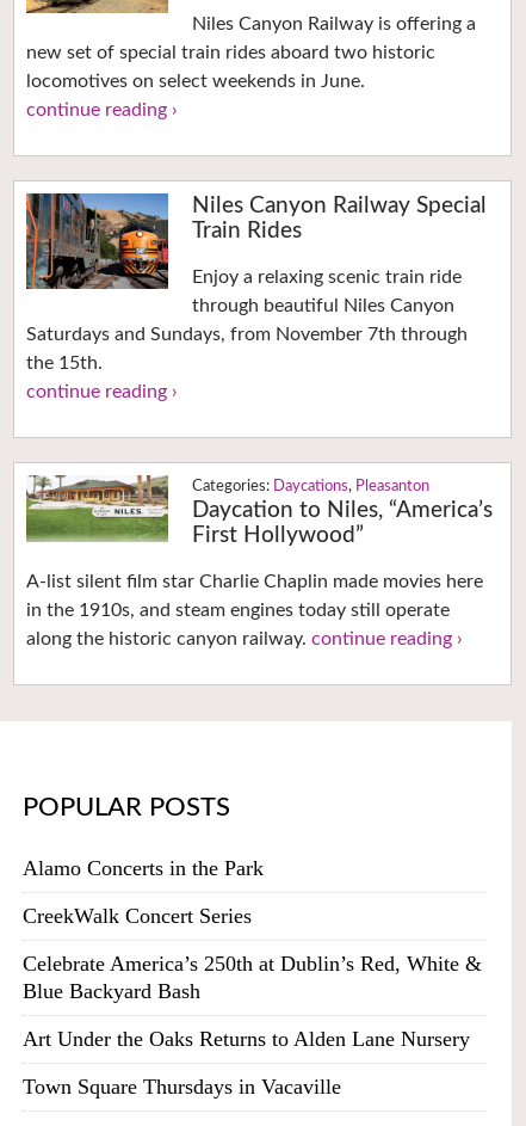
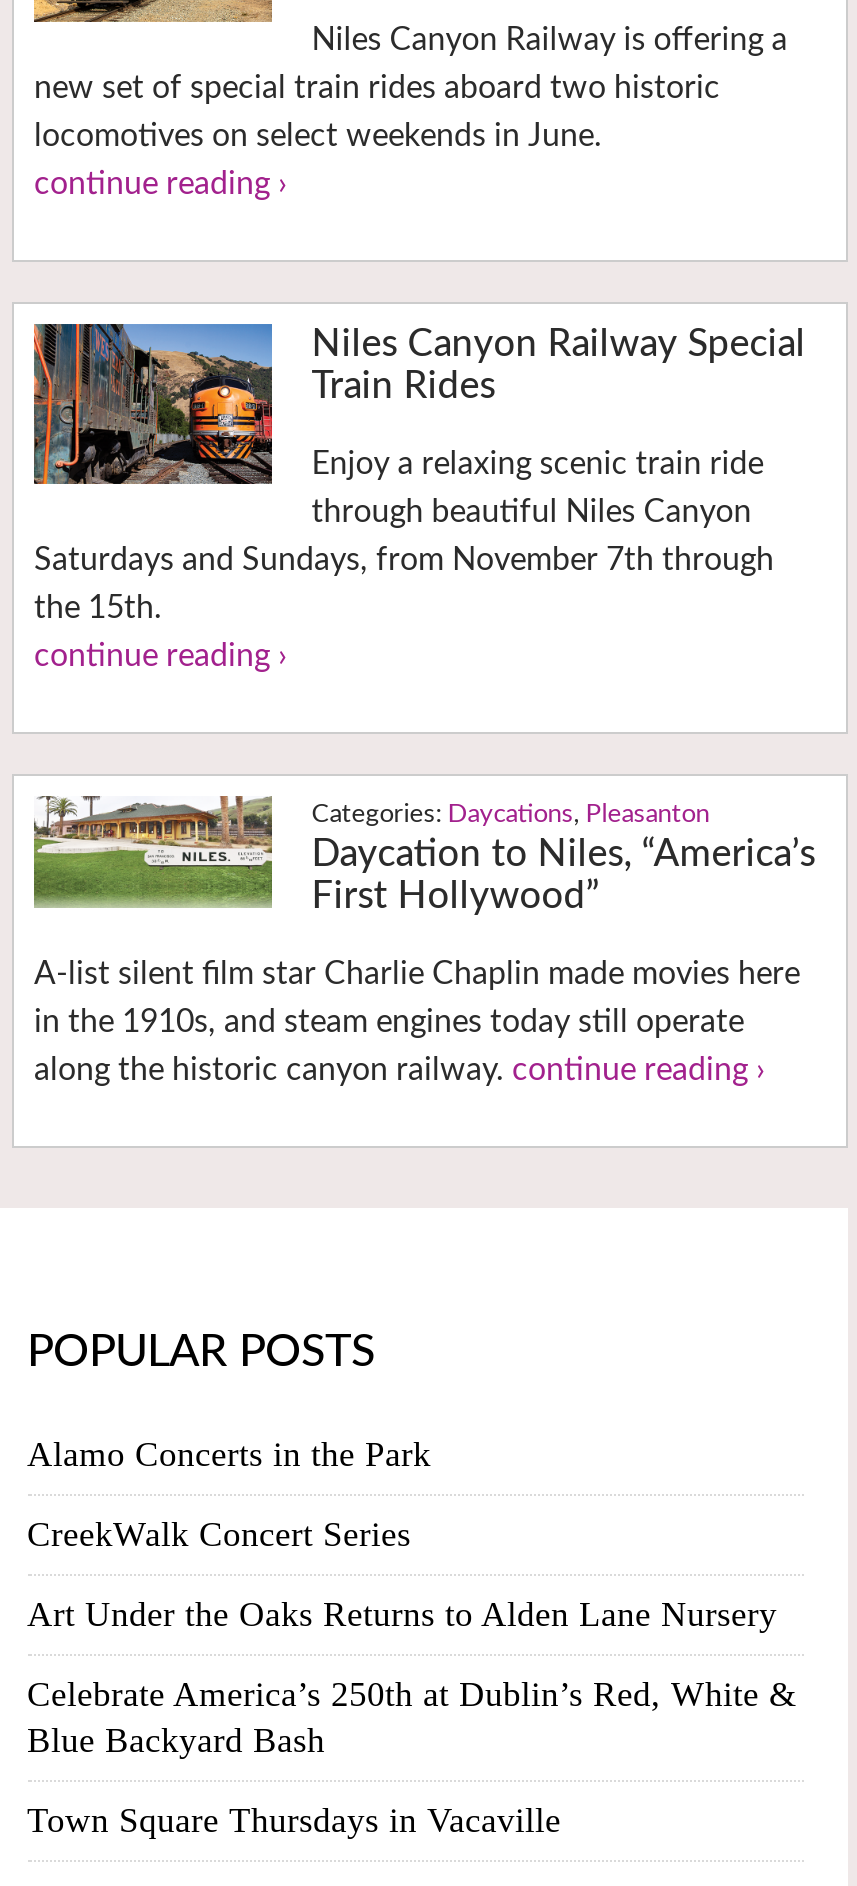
moved [22,952,481,1003] -> [27,1674,797,1760]: Celebrate America’s 250th at Dublin’s Red, White & | Blue Backyard Bash
moved [22,1027,469,1051] -> [27,1594,777,1634]: Art Under the Oaks Returns to Alden Lane Nursery

